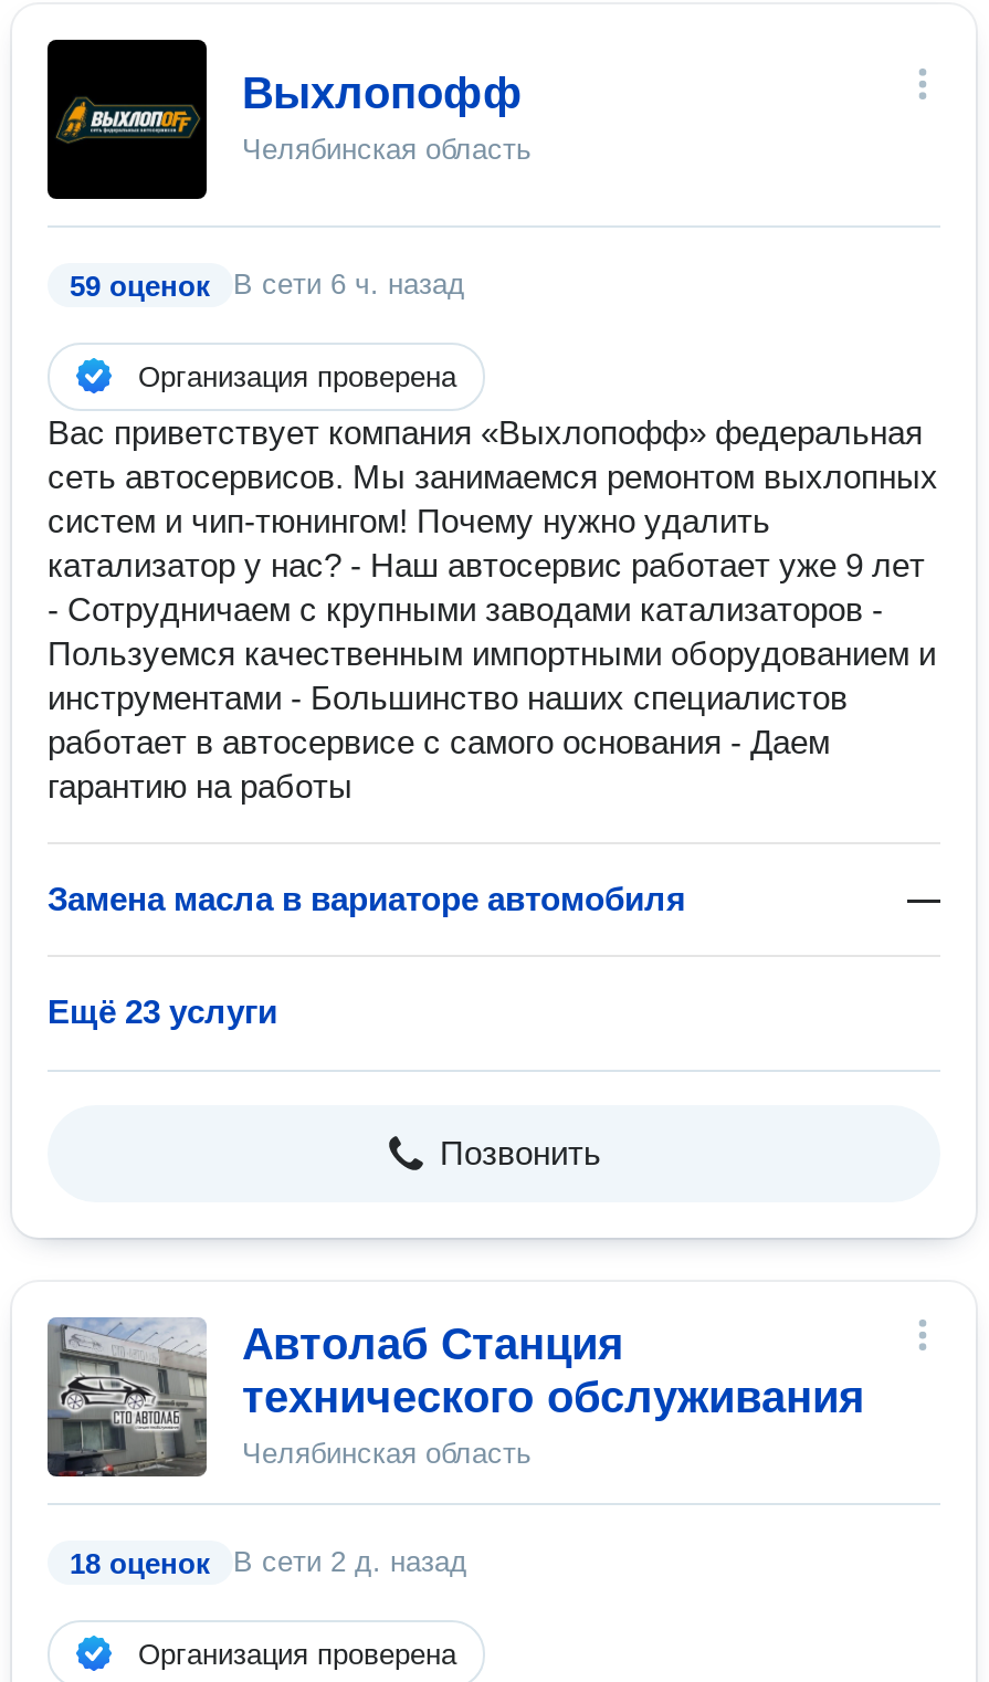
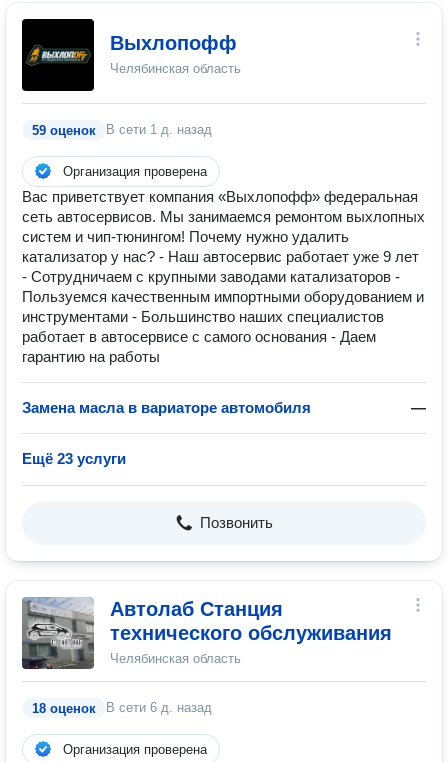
[70,267,465,303] 59 оценок В сети 6 ч. назад -> [32,122,212,138] 59 оценок В сети 1 д. назад
[70,1545,467,1580] 18 оценок В сети 2 д. назад -> [32,700,212,716] 18 оценок В сети 6 д. назад

